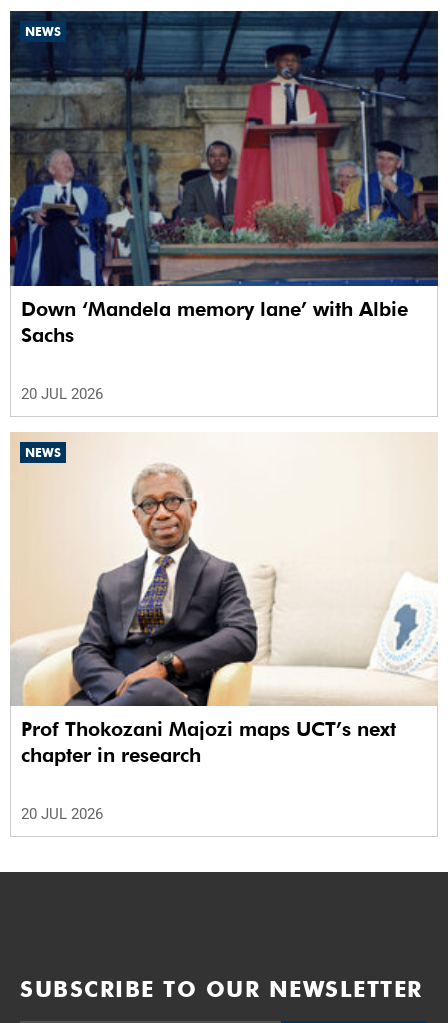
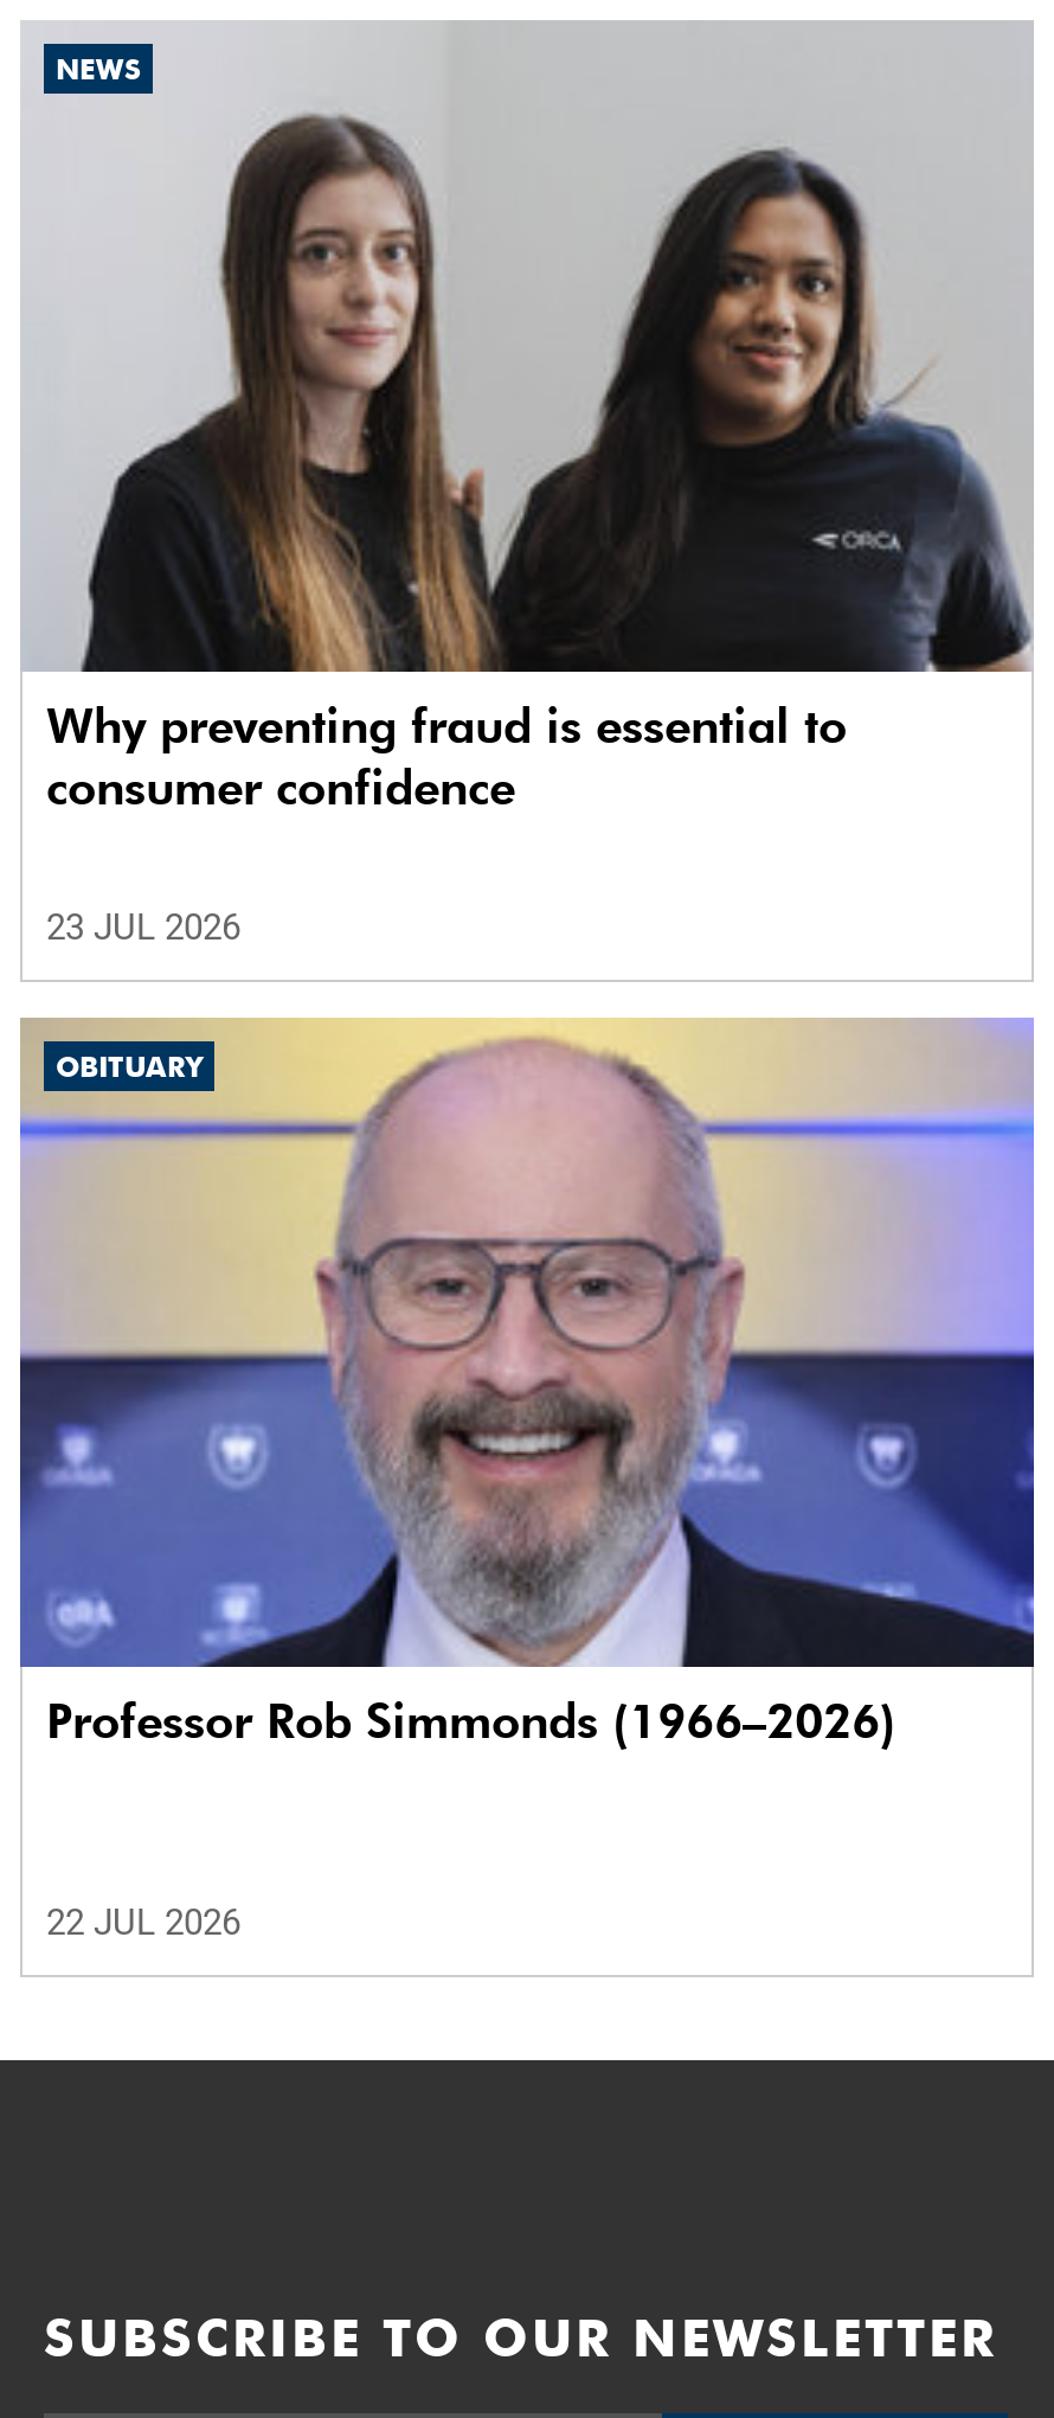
[9,10,439,346] [image] | Down ‘Mandela memory lane’ with Albie | Sachs -> [20,20,1034,815] [image] | Why preventing fraud is essential to | consumer confidence
[21,384,103,402] 20 JUL 2026 -> [46,905,240,948] 23 JUL 2026
[10,433,438,707] [image] | NEWS -> [18,1018,1036,1669] [image] | OBITUARY
[21,717,396,767] Prof Thokozani Majozi maps UCT’s next | chapter in research -> [46,1692,896,1749] Professor Rob Simmonds (1966–2026)
[21,805,103,823] 20 JUL 2026 -> [46,1901,240,1943] 22 JUL 2026

